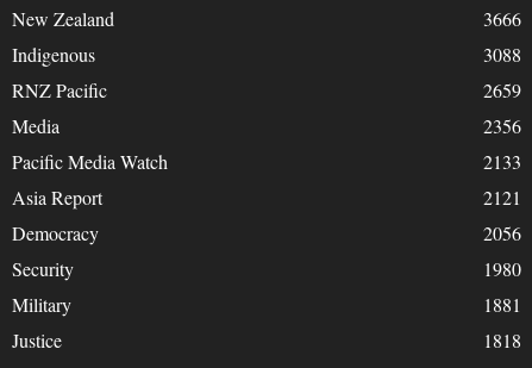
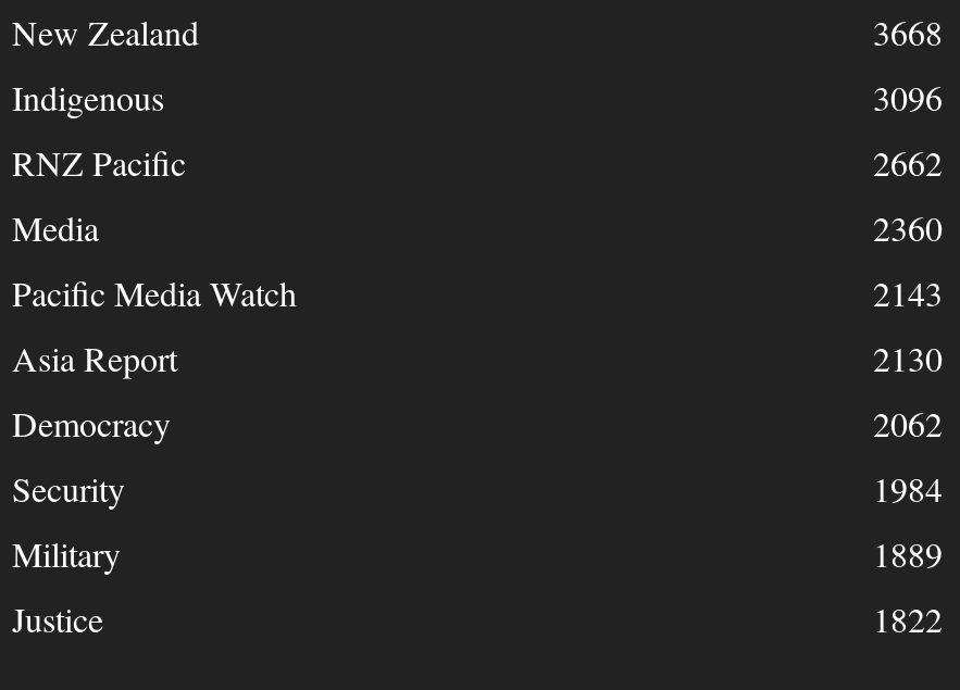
[483,6,521,31] 3666 -> [873,9,943,55] 3668
[483,42,521,67] 3088 -> [873,75,943,120] 3096
[483,78,521,103] 2659 -> [873,140,943,185] 2662
[483,113,521,139] 2356 -> [873,205,943,251] 2360
[483,149,521,174] 2133 -> [873,270,943,316] 2143
[483,185,521,210] 2121 -> [873,335,943,381] 2130
[483,221,521,246] 2056 -> [873,401,943,446] 2062
[483,256,521,281] 1980 -> [873,466,943,511] 1984
[483,292,521,317] 1881 -> [873,531,943,577] 1889
[483,328,521,353] 1818 -> [873,596,943,642] 1822

